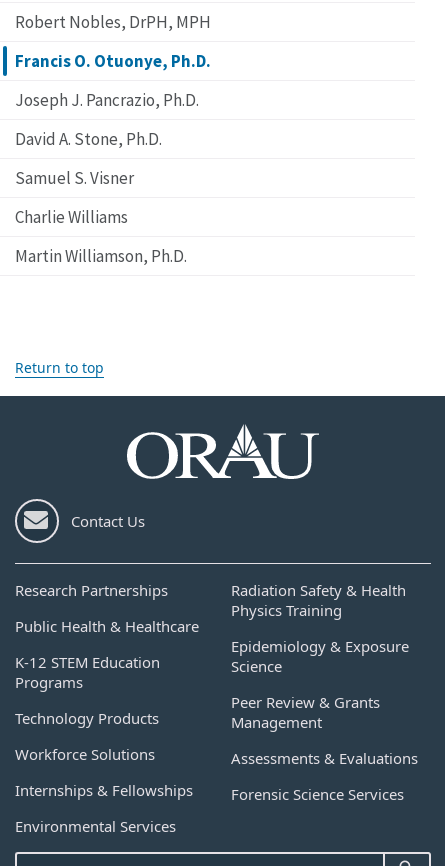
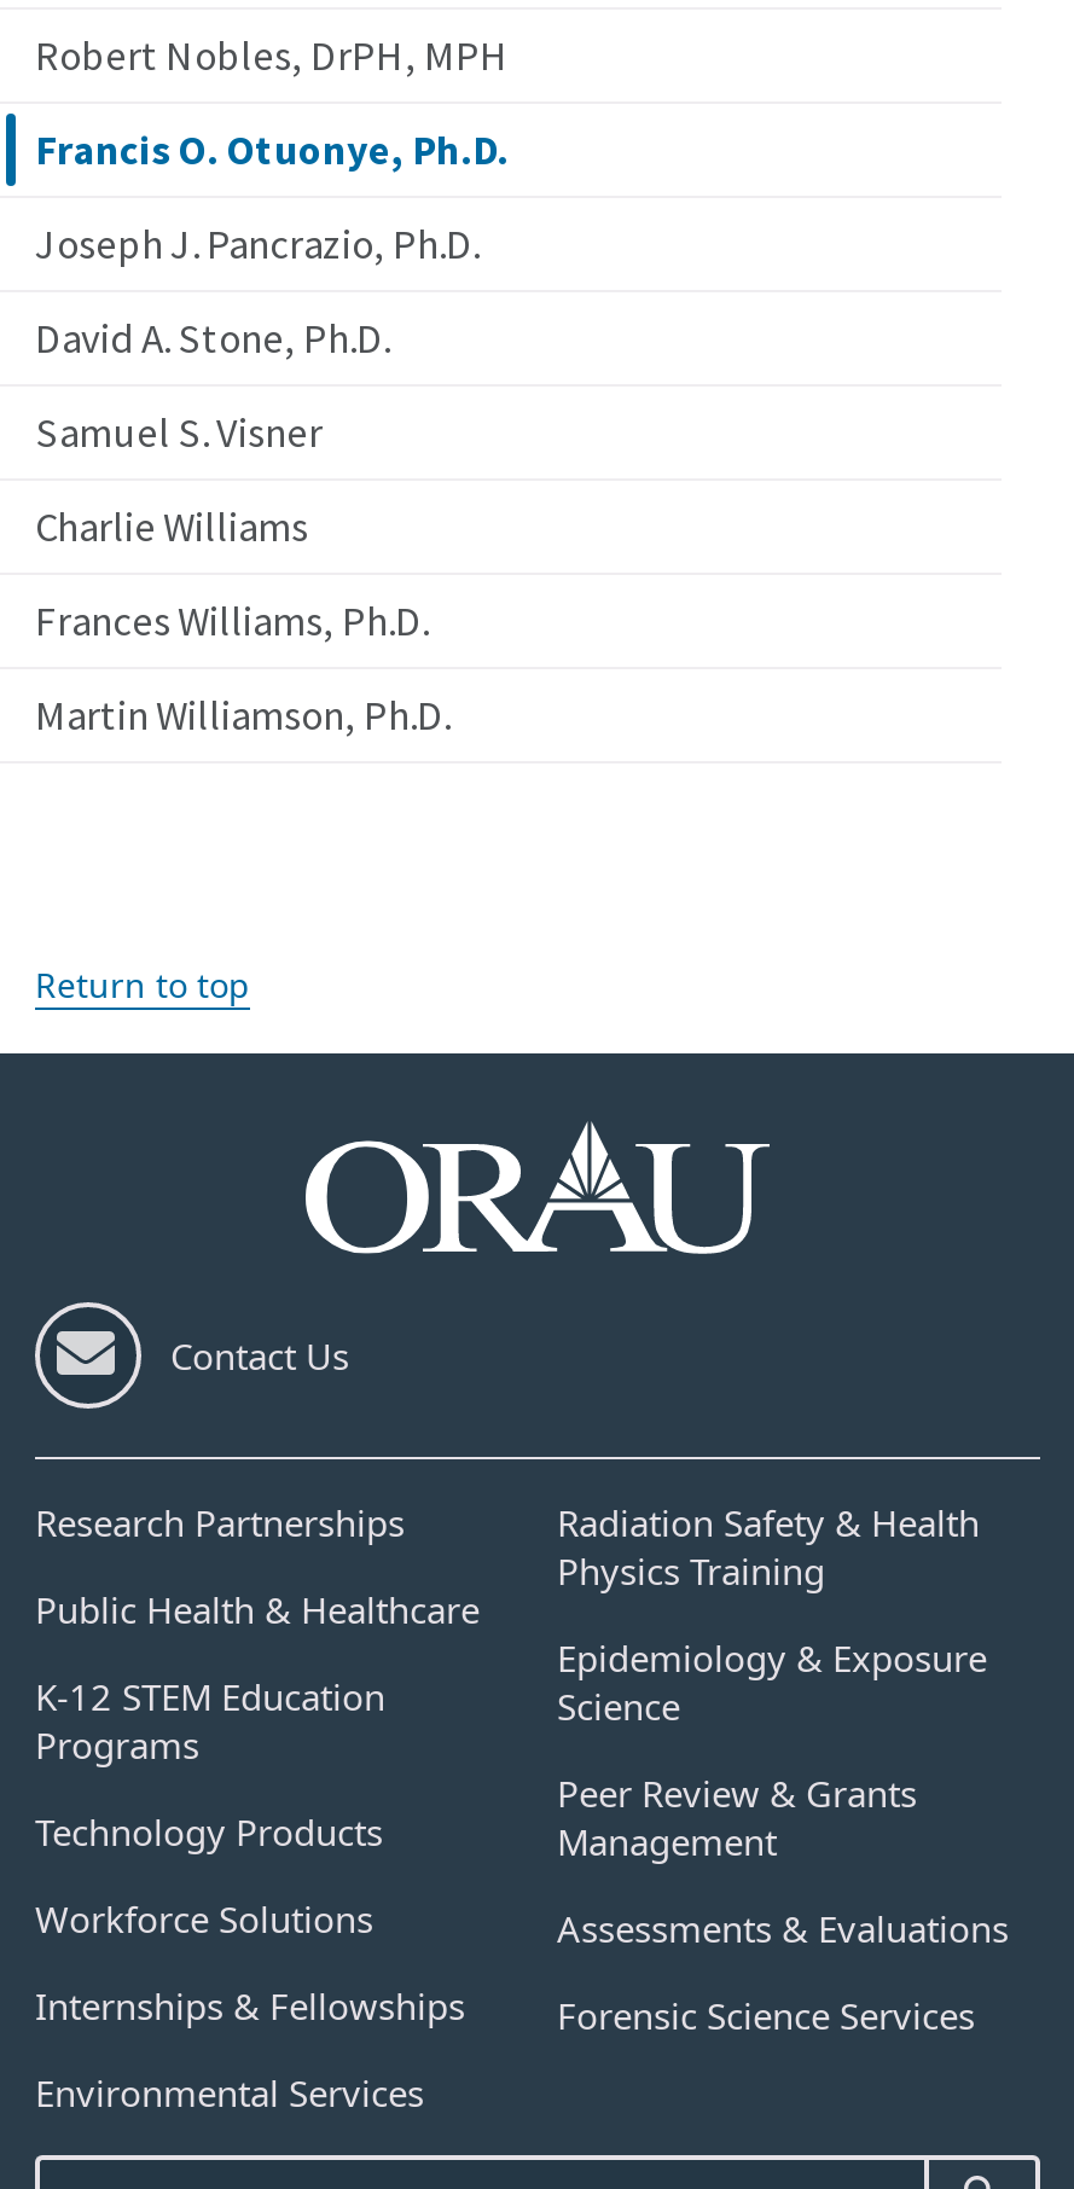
none -> [35,595,429,648] Frances Williams, Ph.D.

